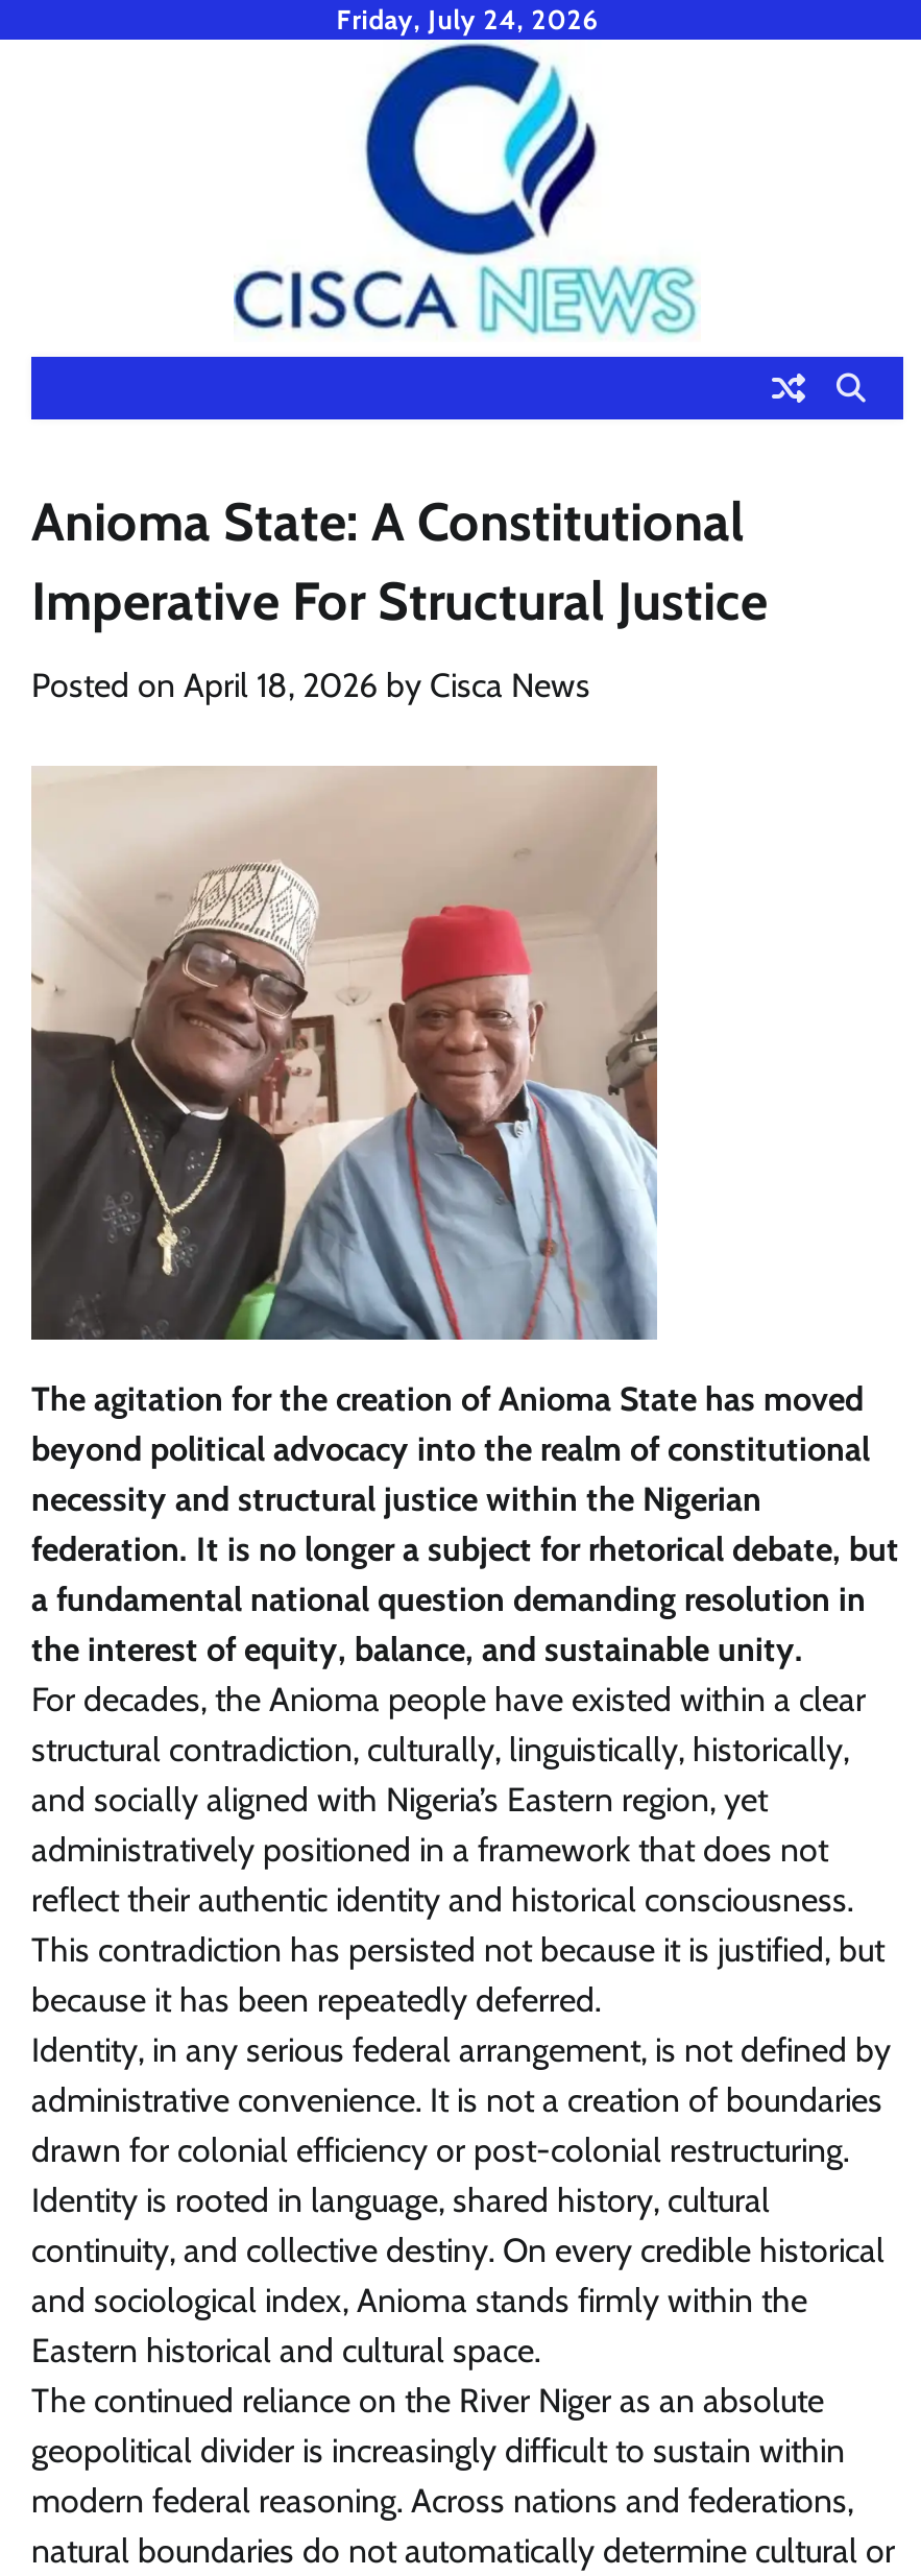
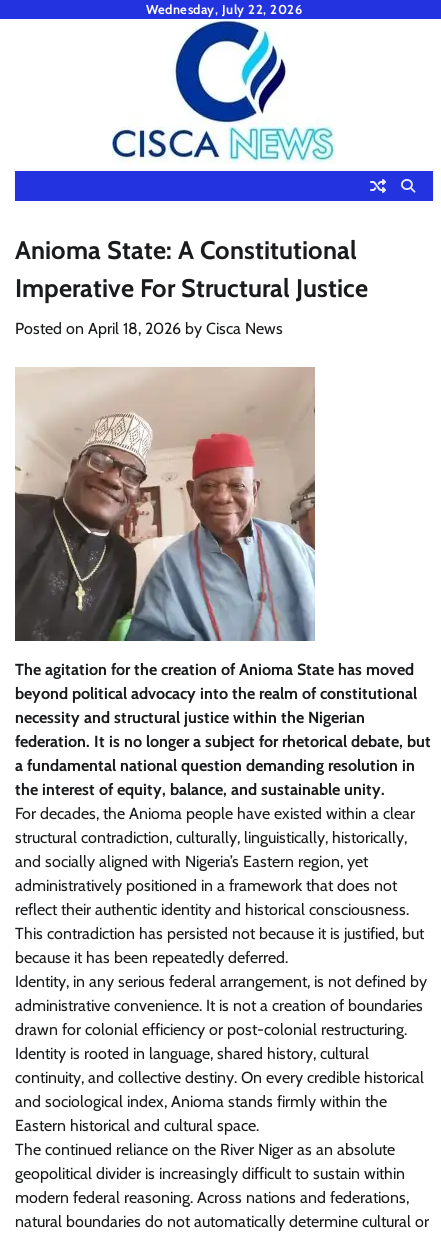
[336,4,598,35] Friday, July 24, 2026 -> [146,2,302,17] Wednesday, July 22, 2026

